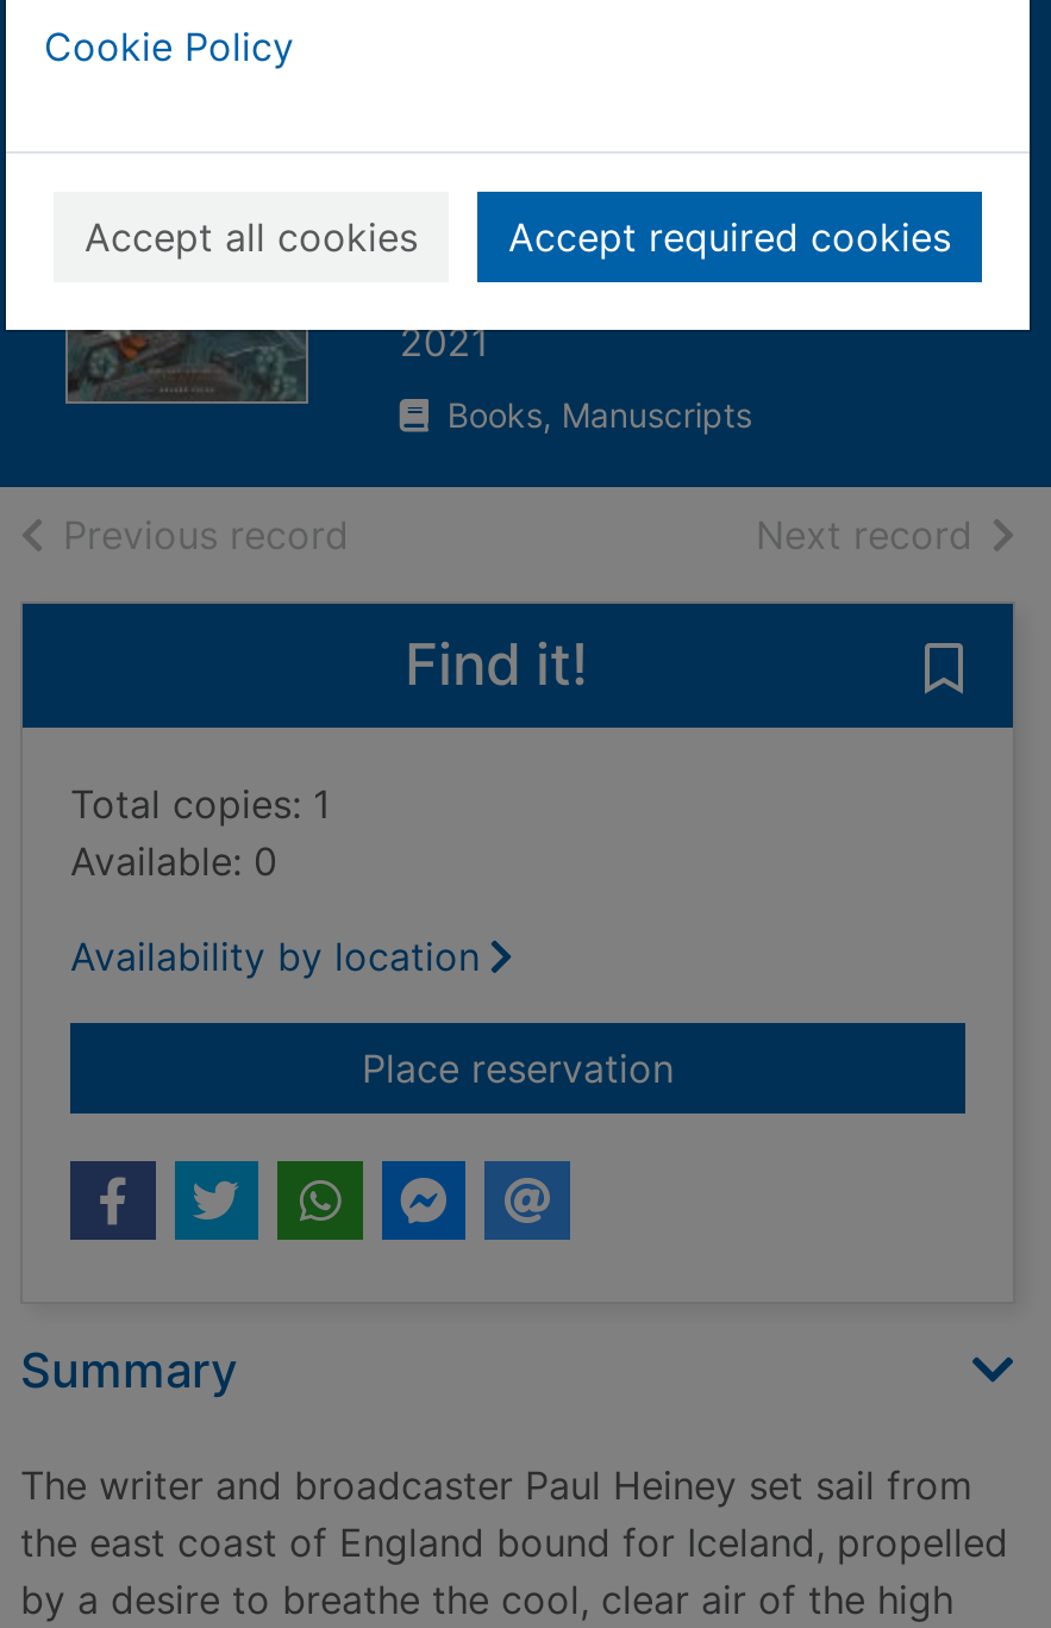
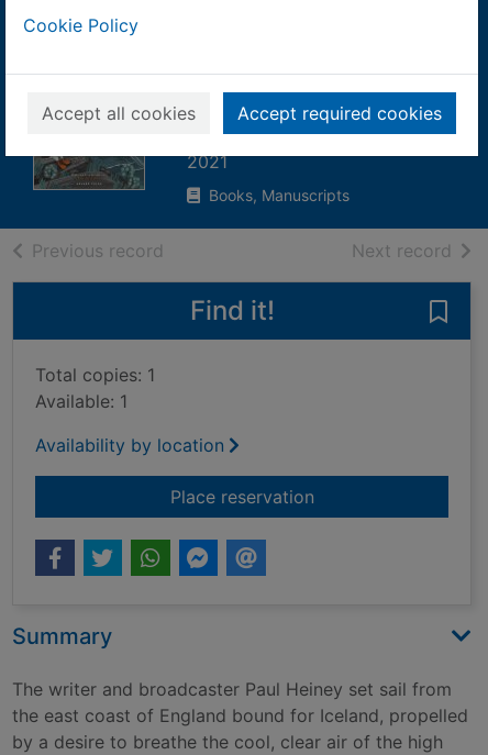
[70,838,277,886] Available: 0 -> [35,391,127,413] Available: 1

